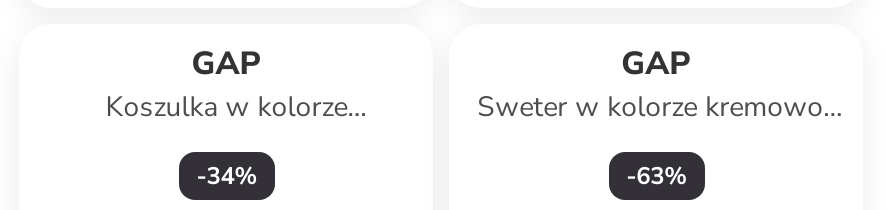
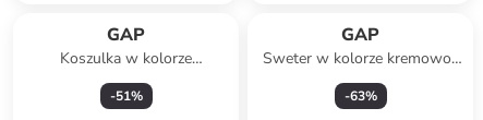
[197,160,257,192] -34% -> [110,87,143,105] -51%

